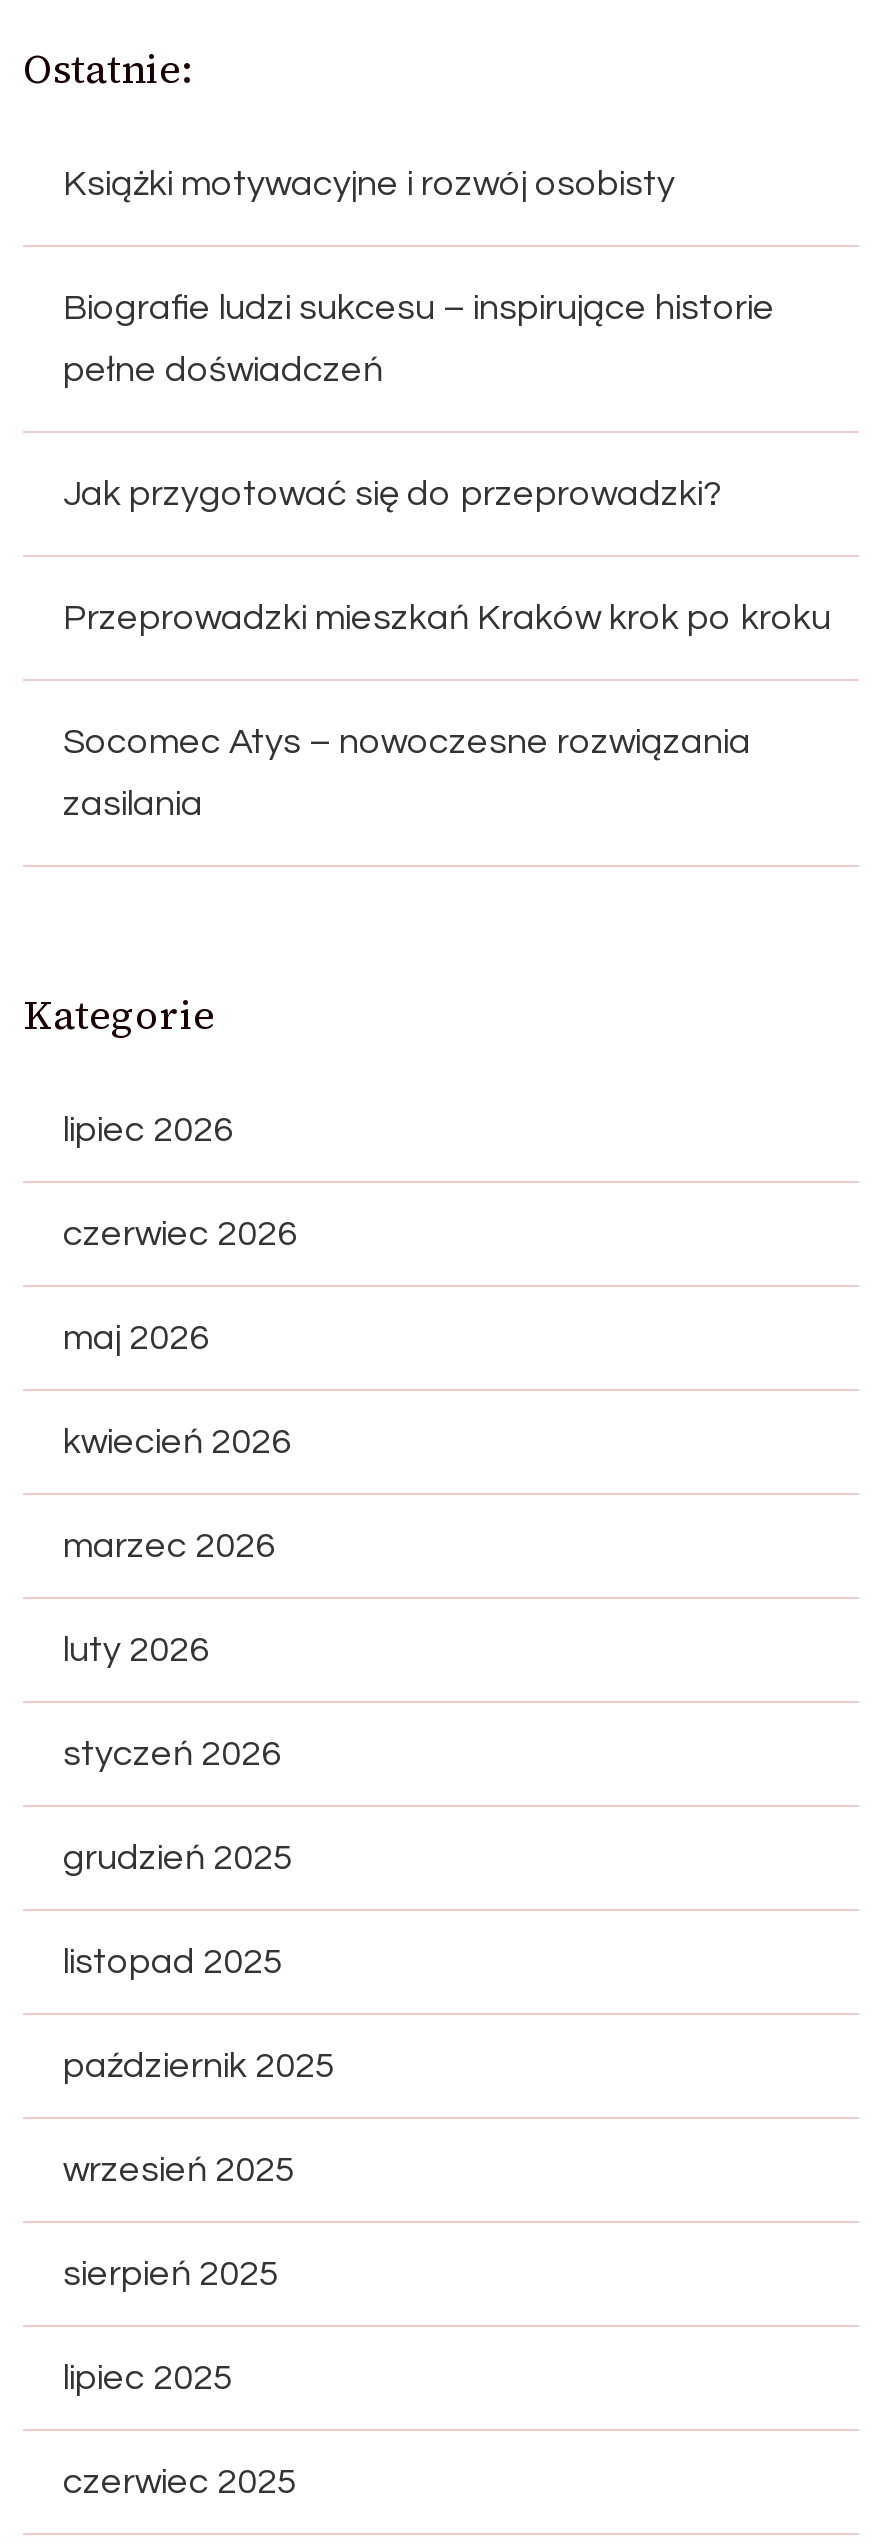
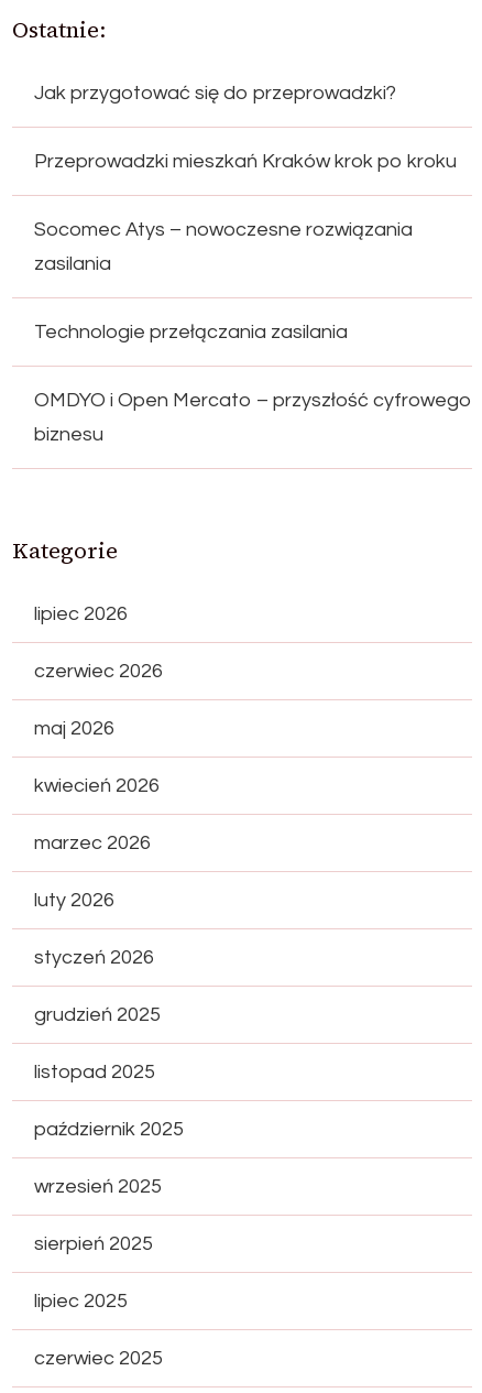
[63,165,775,389] Książki motywacyjne i rozwój osobisty | Biografie ludzi sukcesu – inspirujące historie | pełne doświadczeń -> none
moved [63,475,831,823] -> [34,82,457,274]: Jak przygotować się do przeprowadzki? | Przeprowadzki mieszkań Kraków krok po kroku | Socomec Atys – nowoczesne rozwiązania | zasilania
none -> [34,321,472,445] Technologie przełączania zasilania | OMDYO i Open Mercato – przyszłość cyfrowego | biznesu

